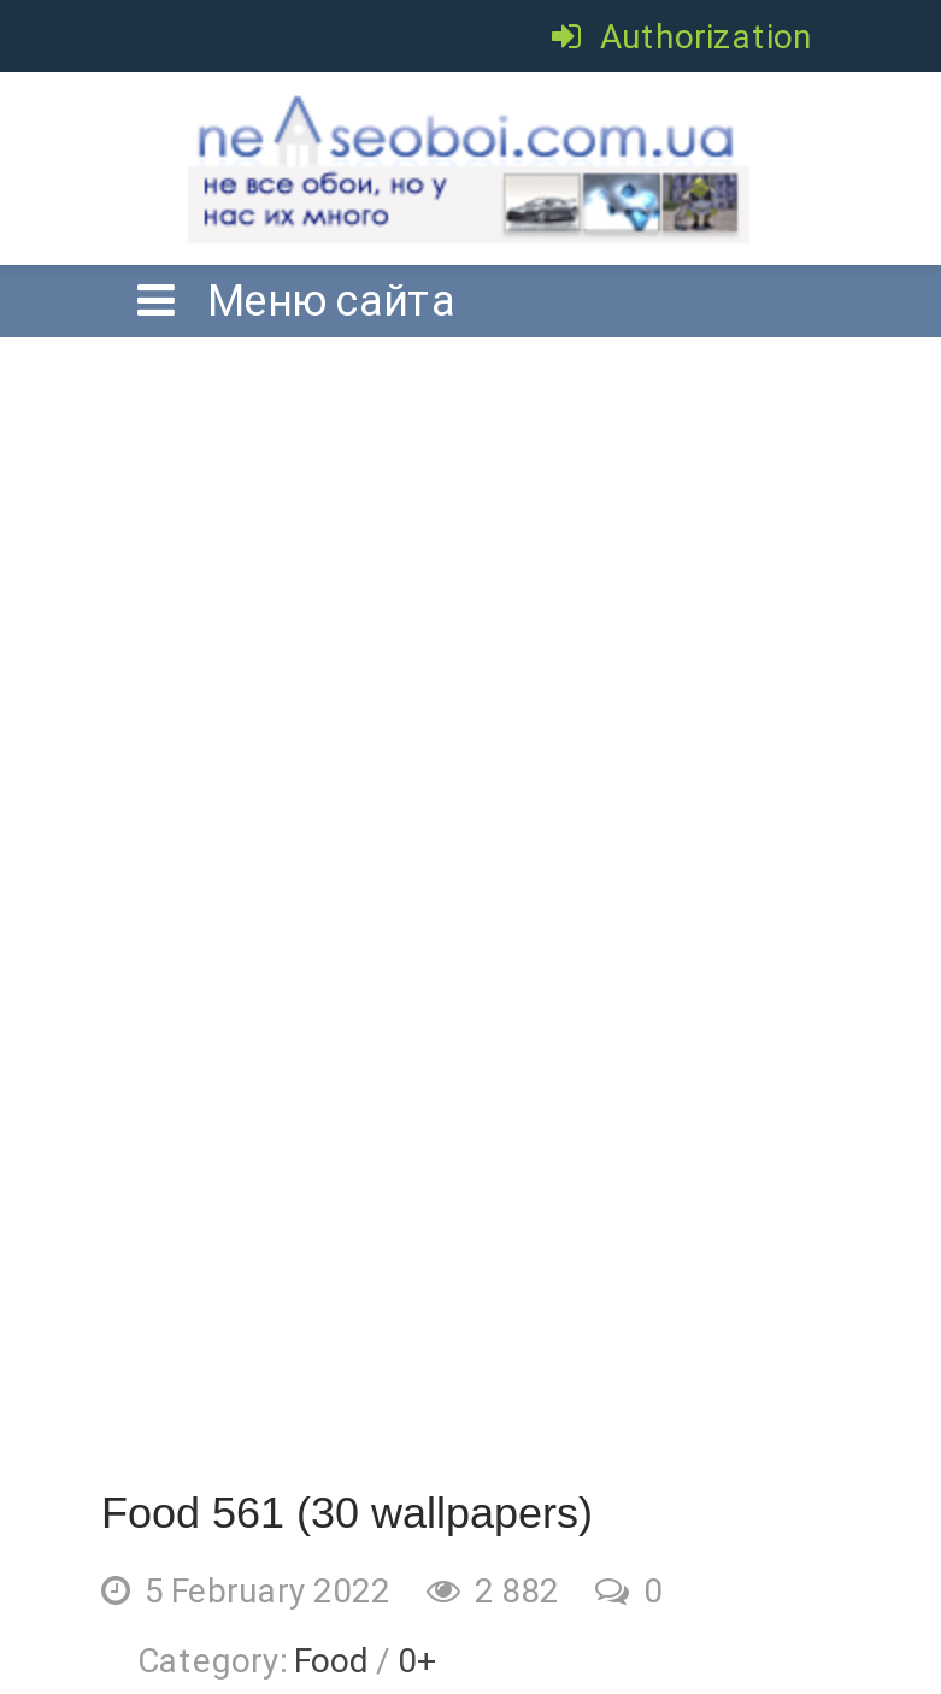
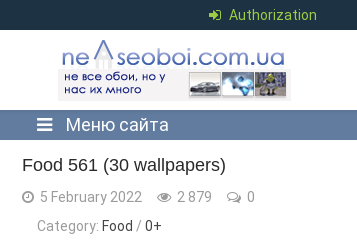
[137,1571,663,1610] 5 February 2022 2 882 0 -> [37,189,255,205] 5 February 2022 2 879 0

